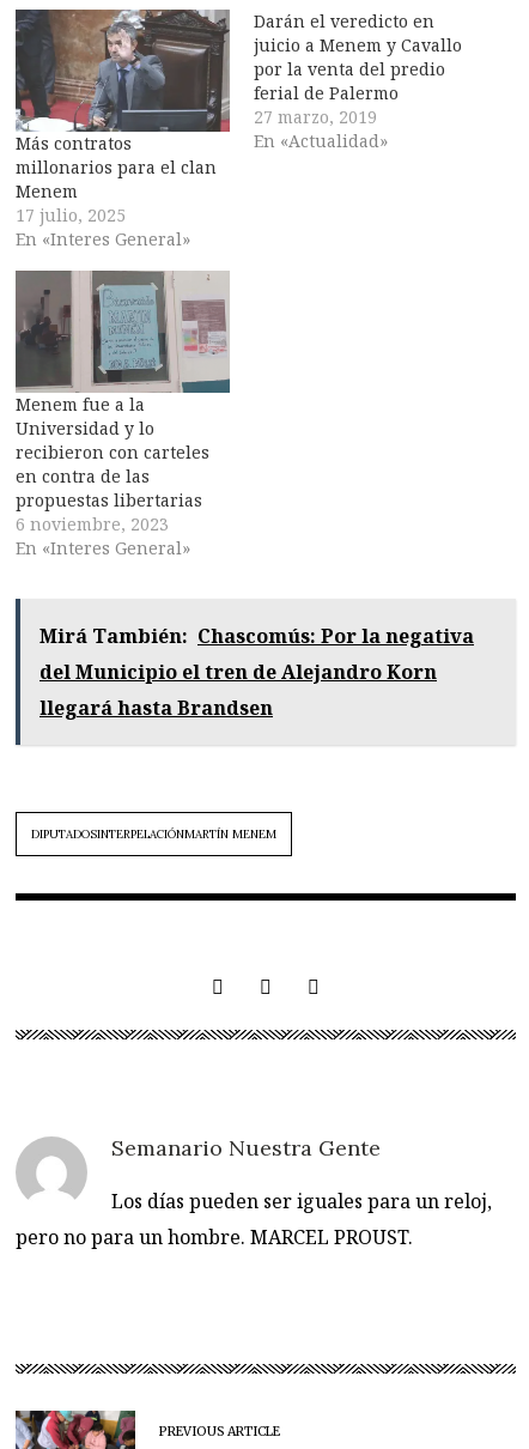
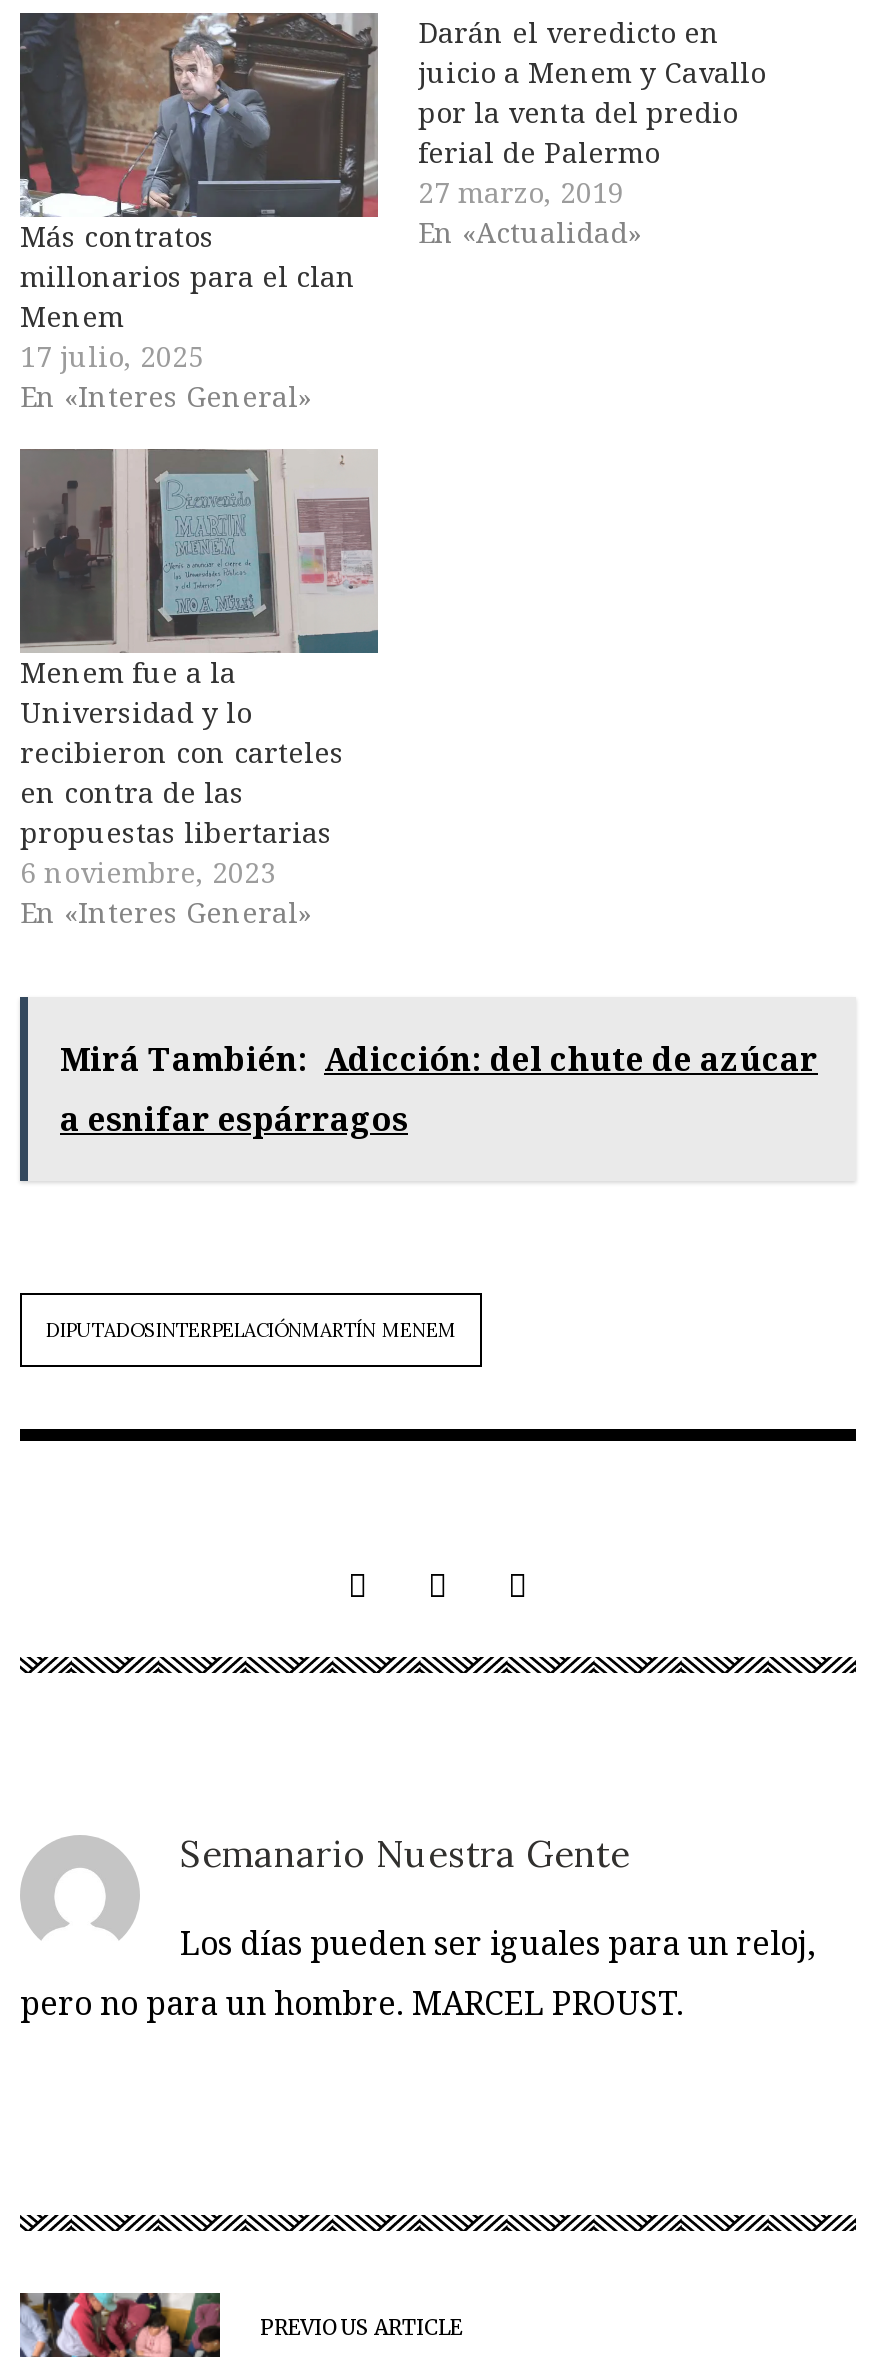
[39,623,474,721] Mirá También: Chascomús: Por la negativa | del Municipio el tren de Alejandro Korn | llegará hasta Brandsen -> [60,1038,818,1142] Mirá También: Adicción: del chute de azúcar | a esnifar espárragos

